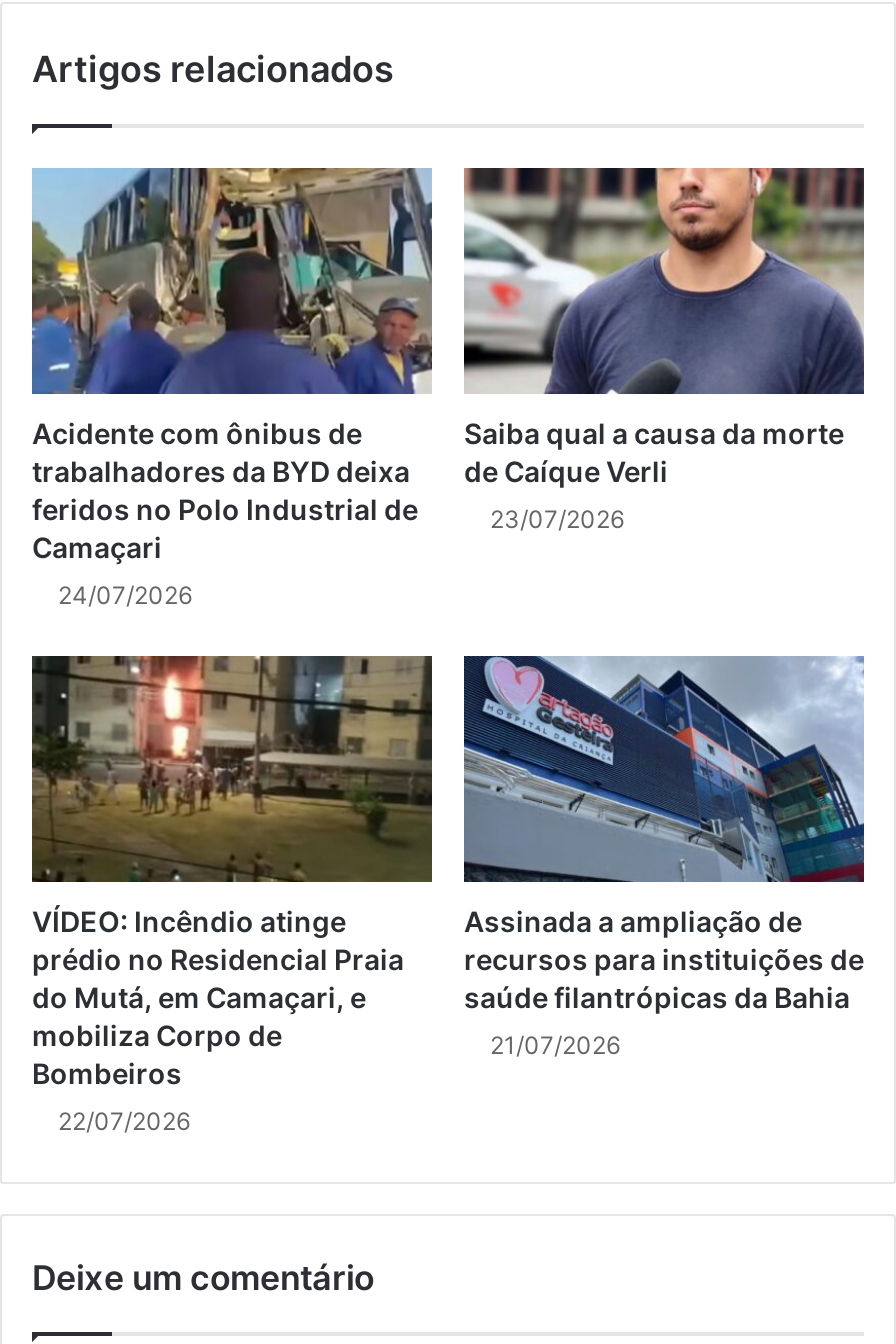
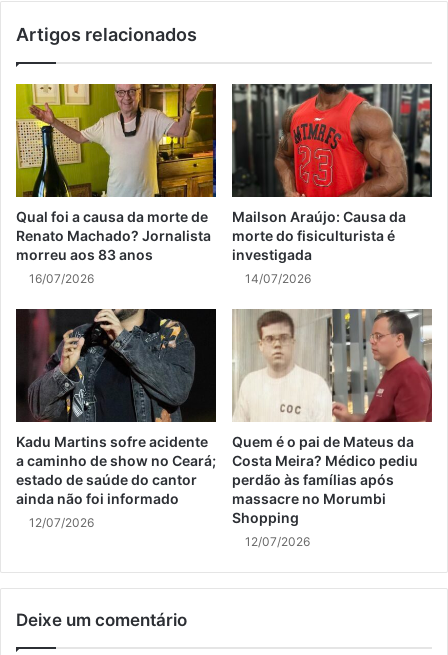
[30,166,434,564] [image] | Acidente com ônibus de | trabalhadores da BYD deixa | feridos no Polo Industrial de | Camaçari -> [15,83,217,263] [image] | Qual foi a causa da morte de | Renato Machado? Jornalista | morreu aos 83 anos
[462,166,866,488] [image] | Saiba qual a causa da morte | de Caíque Verli -> [231,83,432,263] [image] | Mailson Araújo: Causa da | morte do fisiculturista é | investigada
[490,504,624,534] 23/07/2026 -> [245,271,311,286] 14/07/2026
[58,580,192,610] 24/07/2026 -> [29,271,94,286] 16/07/2026
[32,654,432,1090] [image] | VÍDEO: Incêndio atinge | prédio no Residencial Praia | do Mutá, em Camaçari, e | mobiliza Corpo de | Bombeiros -> [16,308,216,507] [image] | Kadu Martins sofre acidente | a caminho de show no Ceará; | estado de saúde do cantor | ainda não foi informado
[462,654,866,1014] [image] | Assinada a ampliação de | recursos para instituições de | saúde filantrópicas da Bahia -> [232,309,433,526] [image] | Quem é o pai de Mateus da | Costa Meira? Médico pediu | perdão às famílias após | massacre no Morumbi | Shopping
[490,1030,620,1060] 21/07/2026 -> [245,534,310,549] 12/07/2026
[58,1106,190,1136] 22/07/2026 -> [29,515,94,530] 12/07/2026

